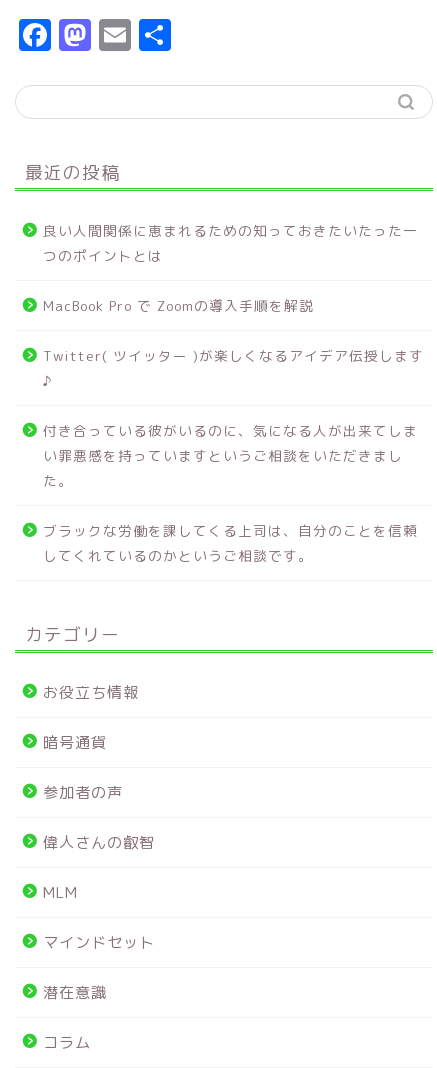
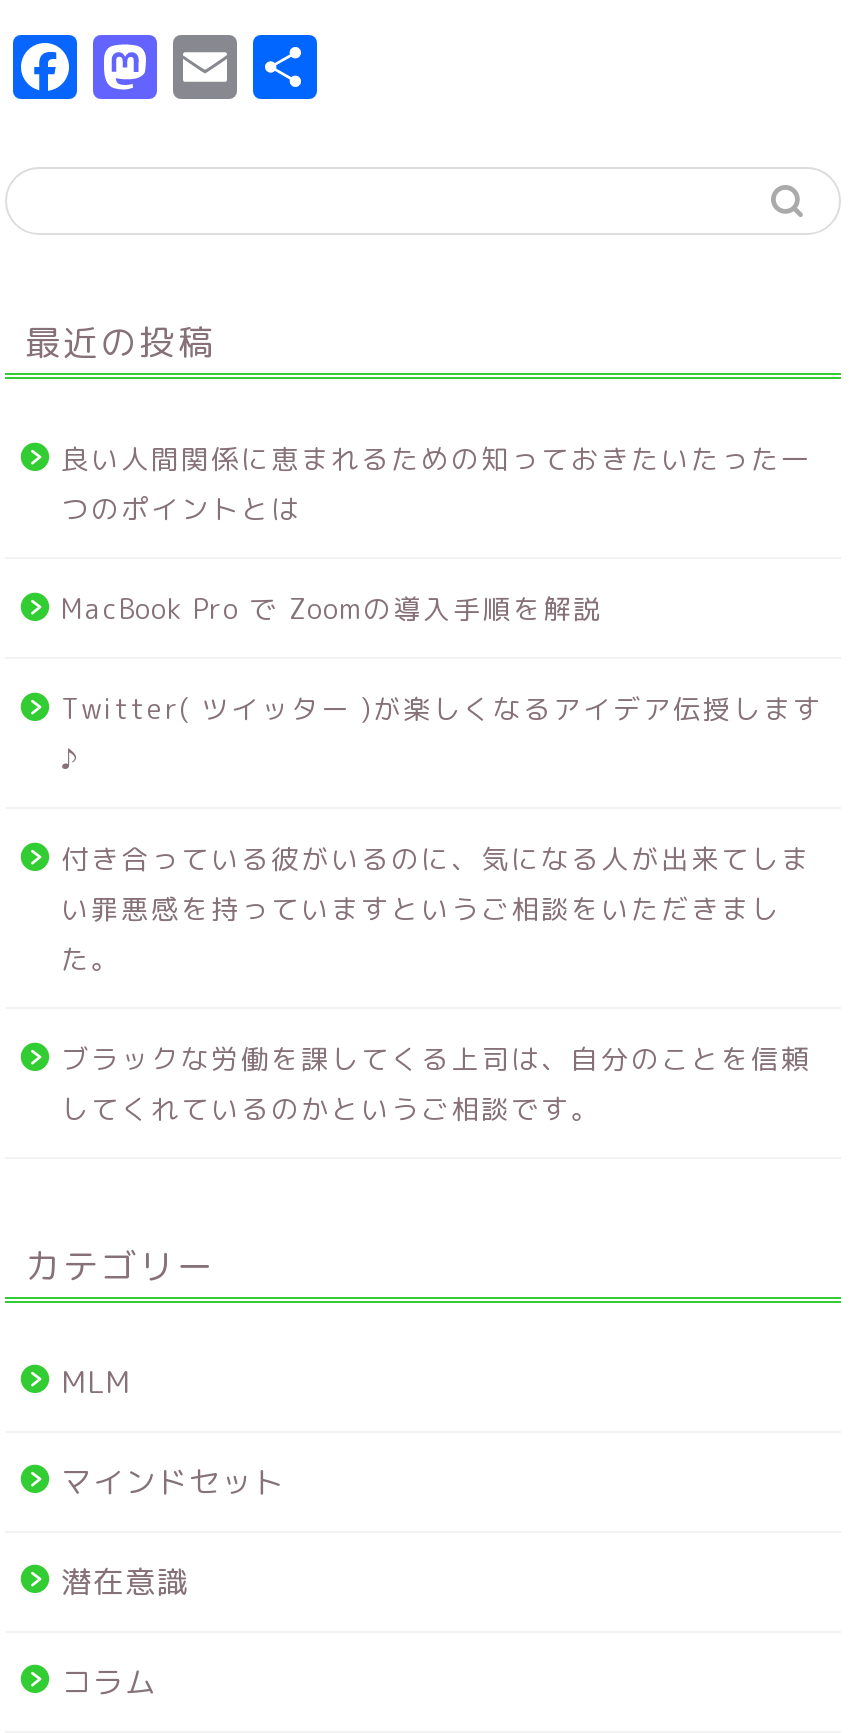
[43,682,155,853] お役立ち情報 | 暗号通貨 | 参加者の声 | 偉人さんの叡智 -> none

